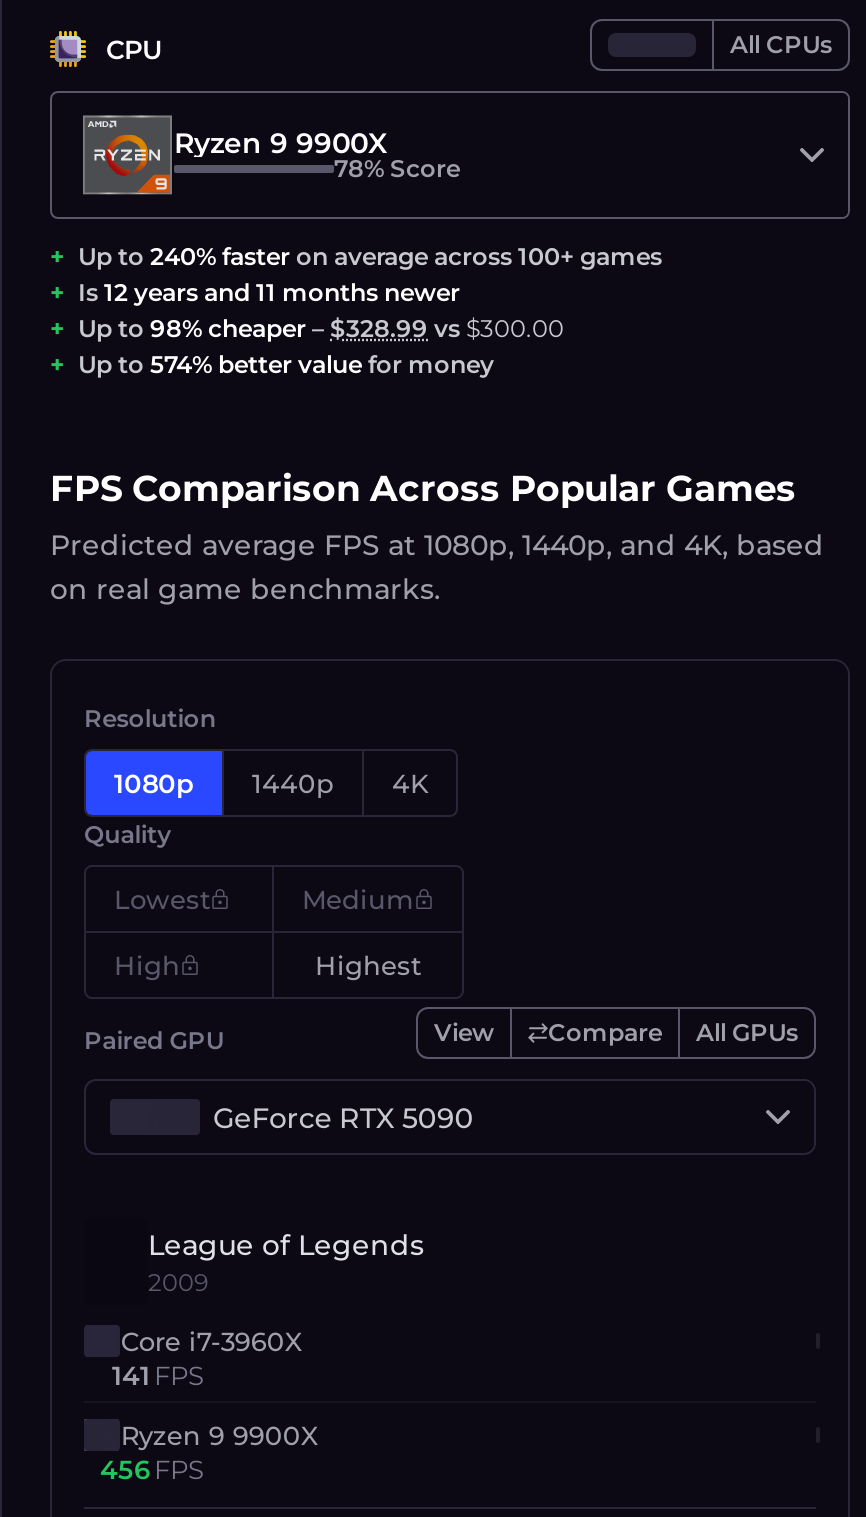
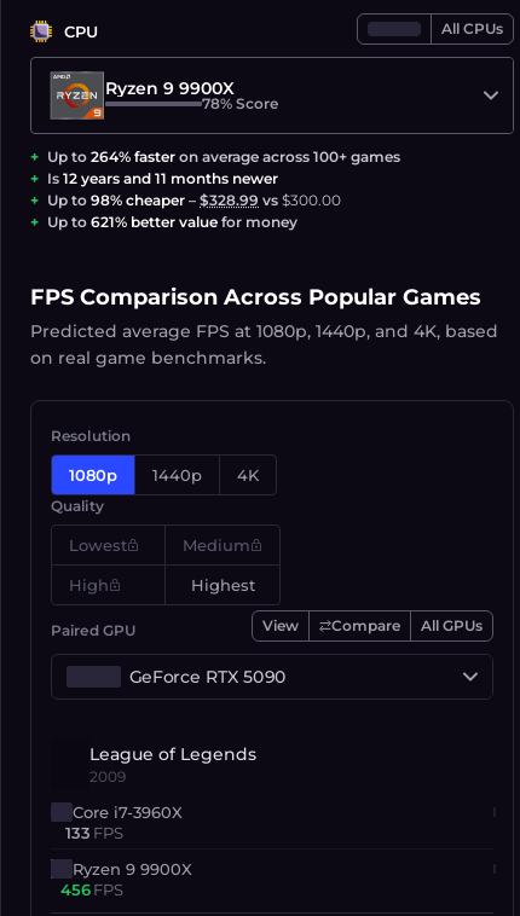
[78,241,662,271] Up to 240% faster on average across 100+ games -> [47,147,400,166] Up to 264% faster on average across 100+ games
[78,349,494,379] Up to 574% better value for money -> [47,213,297,231] Up to 621% better value for money
[112,1359,204,1391] 141 FPS -> [65,823,123,842] 133 FPS

